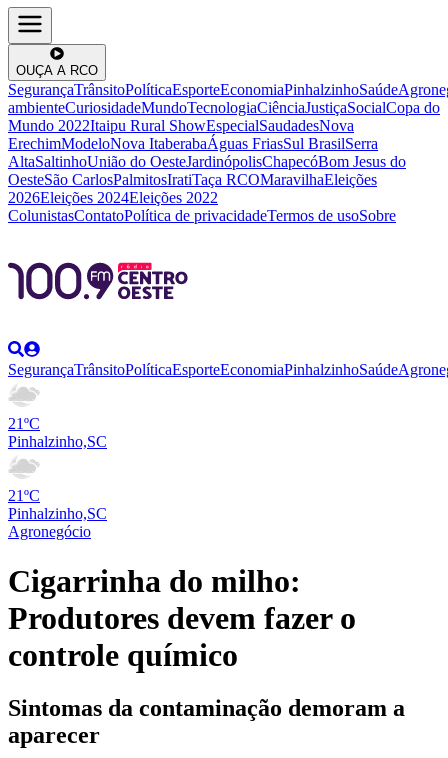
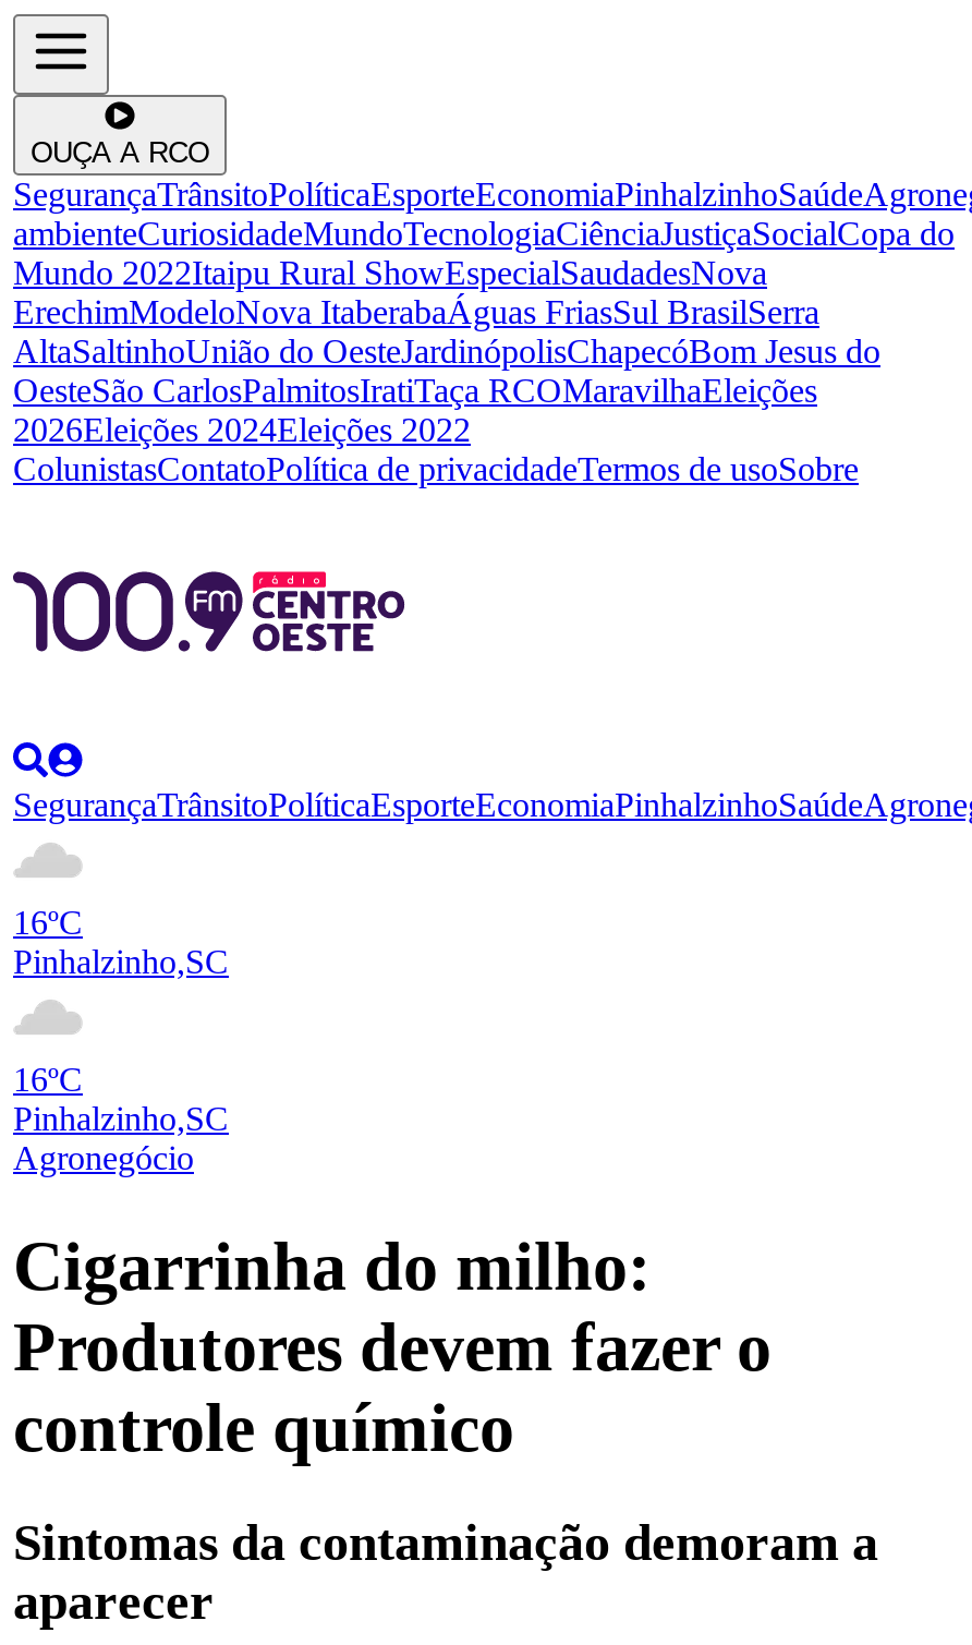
[8,415,40,432] 21ºC -> [13,904,83,941] 16ºC
[8,487,40,504] 21ºC -> [13,1061,83,1098] 16ºC

